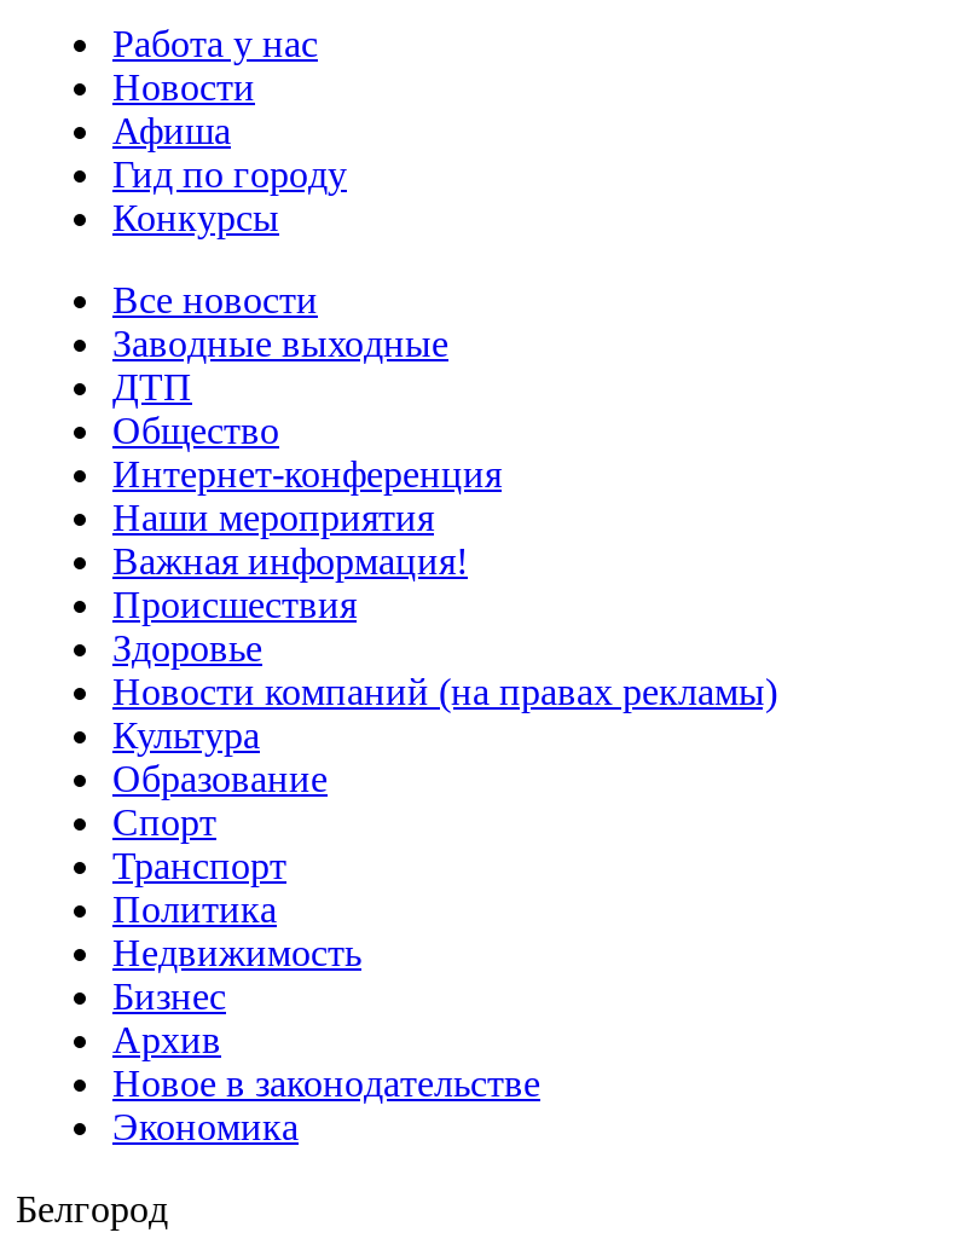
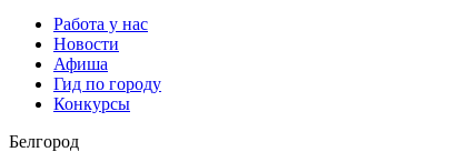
[112,279,777,1147] Все новости | Заводные выходные | ДТП | Общество | Интернет-конференция | Наши мероприятия | Важная информация! | Происшествия | Здоровье | Новости компаний (на правах рекламы) | Культура | Образование | Спорт | Транспорт | Политика | Недвижимость | Бизнес | Архив | Новое в законодательстве | Экономика -> none

